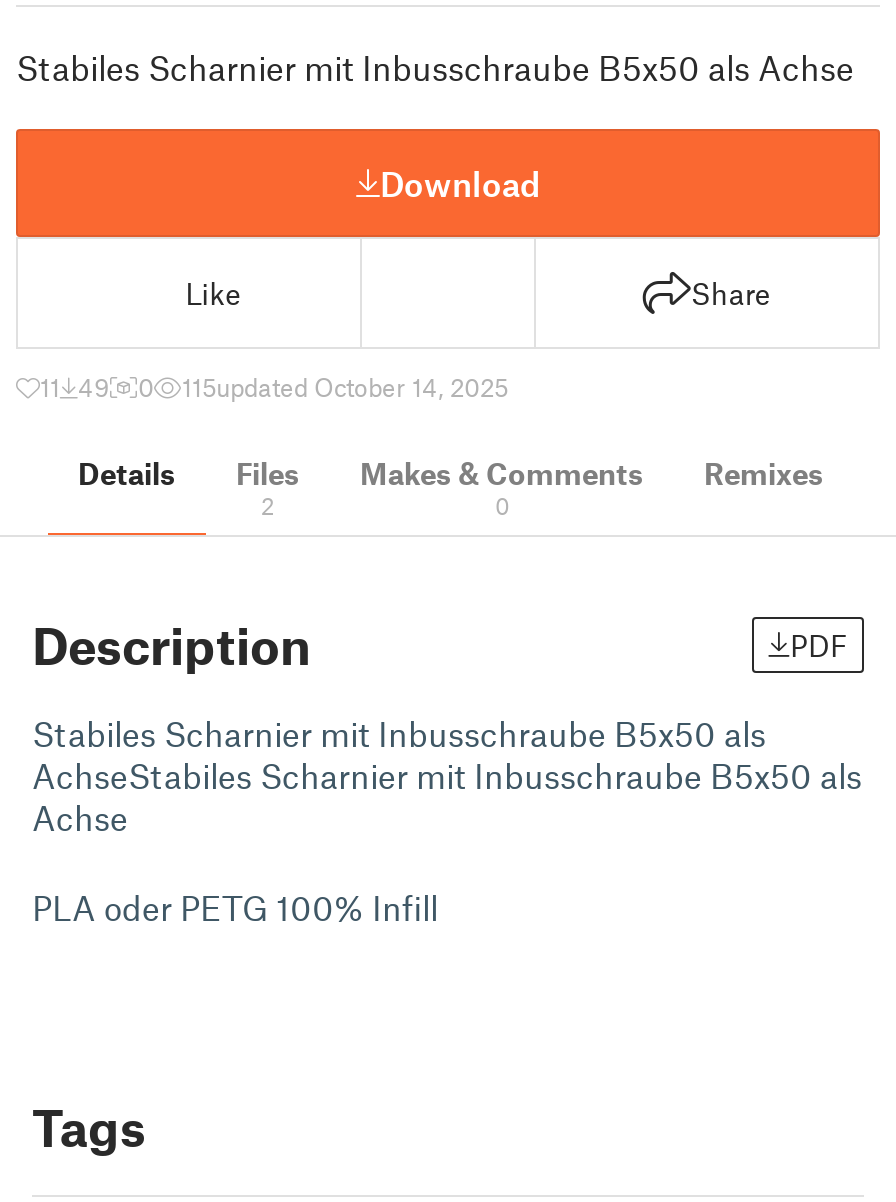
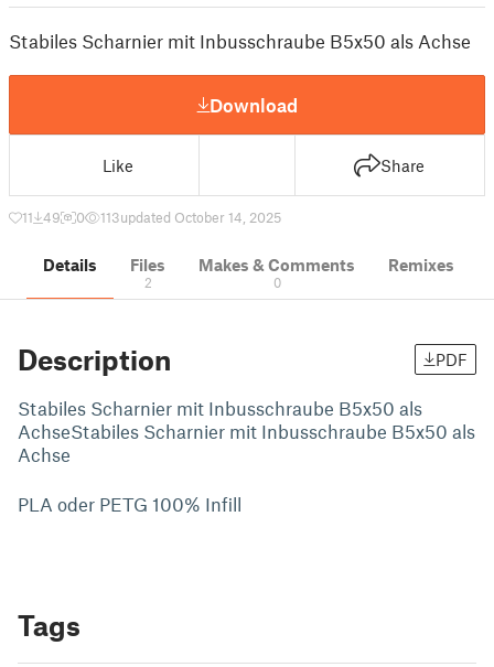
[182,371,508,403] 115updated October 14, 2025 -> [100,208,281,226] 113updated October 14, 2025

